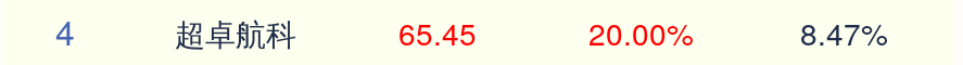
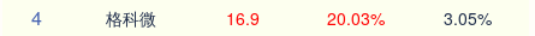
[175,12,887,55] 超卓航科 | 65.45 | 20.00% | 8.47% -> [106,6,492,30] 格科微 | 16.9 | 20.03% | 3.05%

